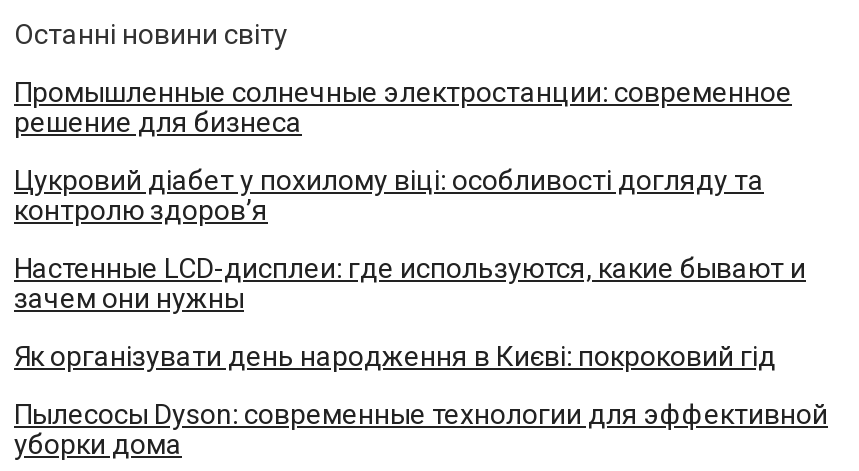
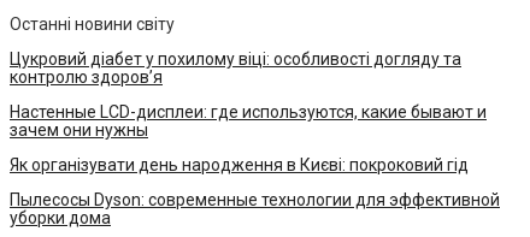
[14,76,792,138] Промышленные солнечные электростанции: современное | решение для бизнеса -> none

